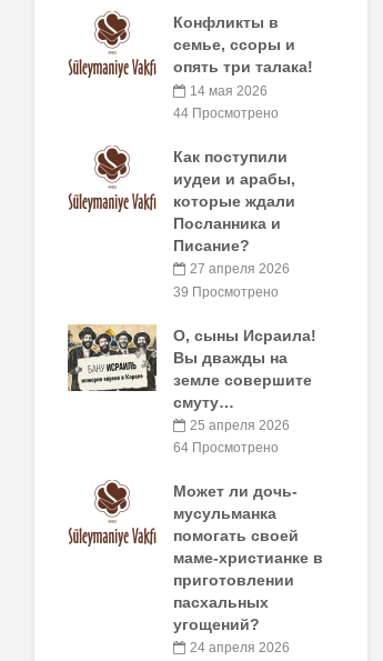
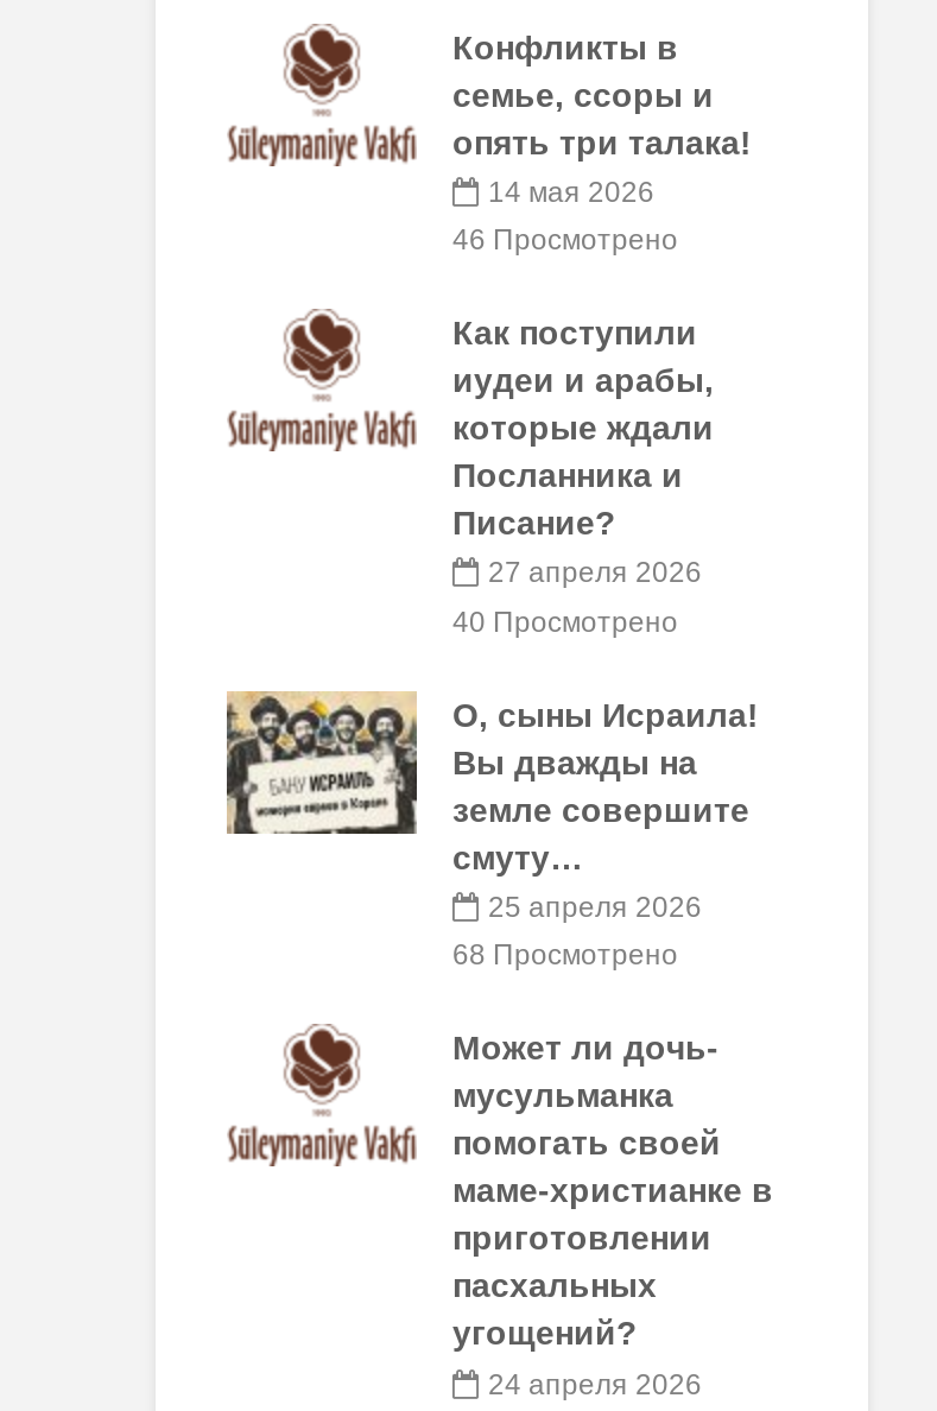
[173,105,279,121] 44 Просмотрено -> [452,223,678,256] 46 Просмотрено
[173,284,279,299] 39 Просмотрено -> [452,605,678,638] 40 Просмотрено
[173,440,279,456] 64 Просмотрено -> [452,939,678,972] 68 Просмотрено

